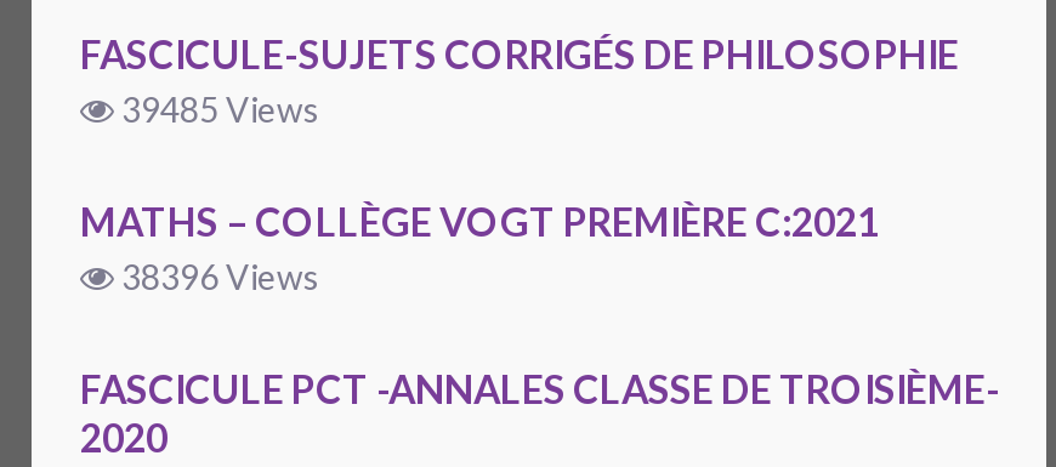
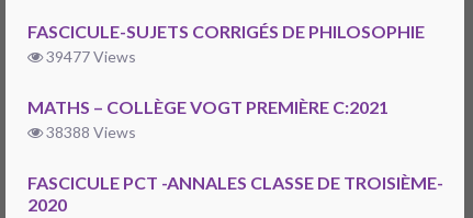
[114,90,320,131] 39485 Views -> [43,48,136,66] 39477 Views
[114,257,320,298] 38396 Views -> [43,123,136,142] 38388 Views

